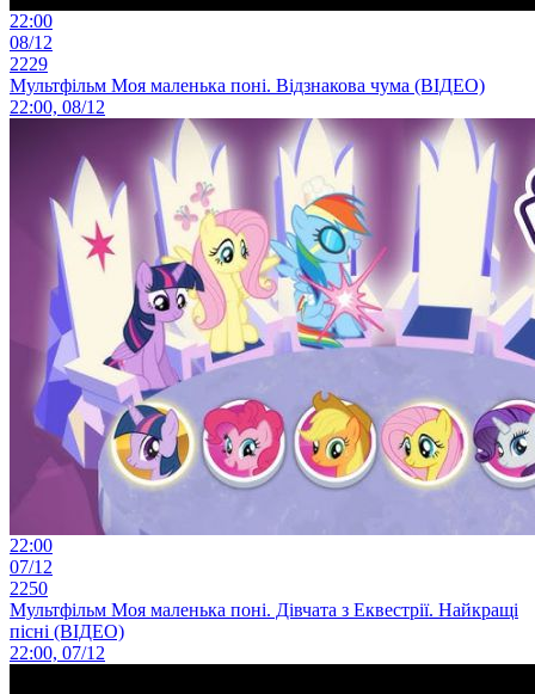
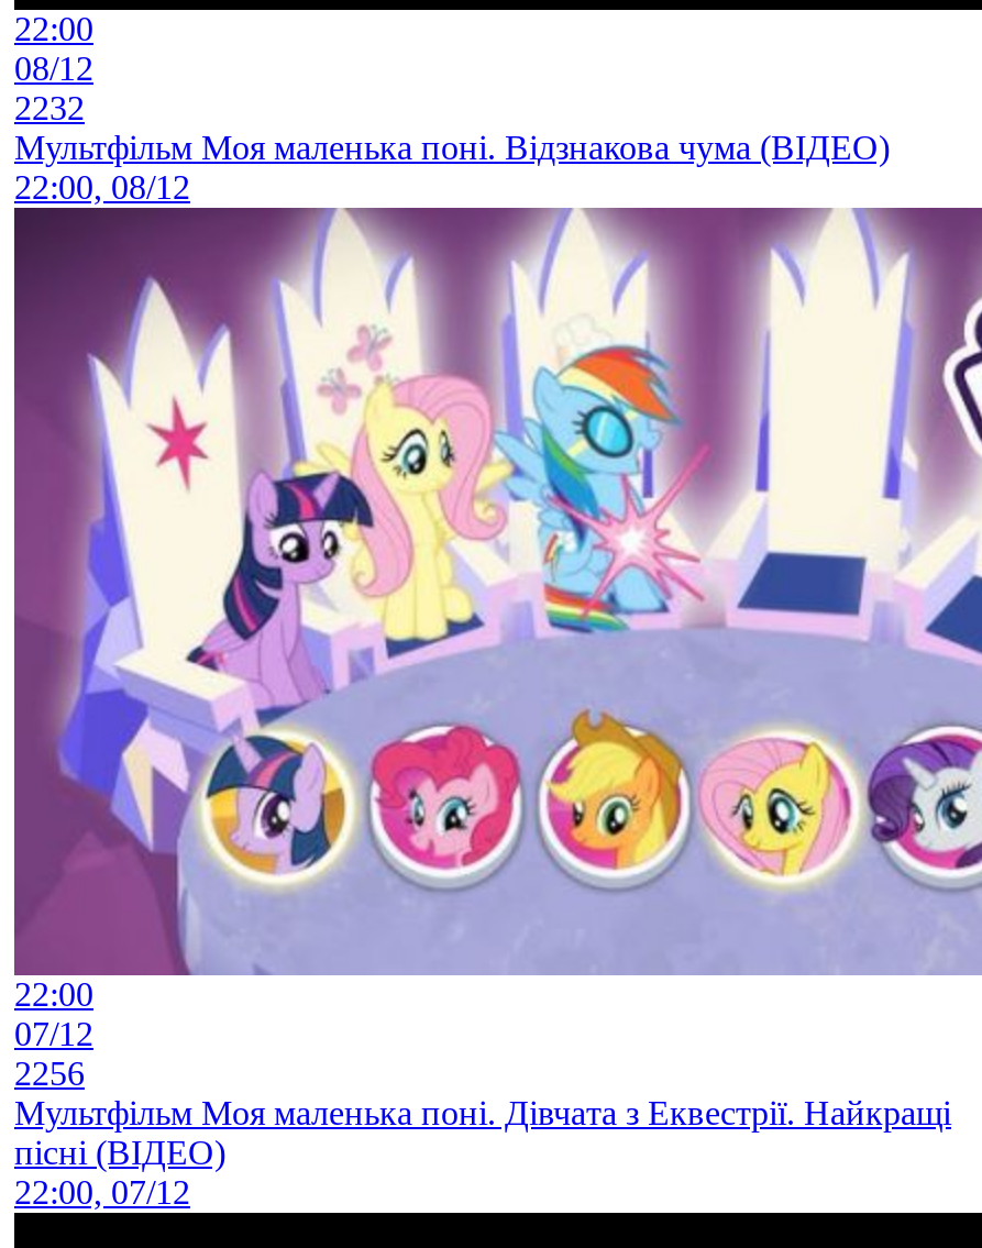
[10,53,48,74] 2229 -> [14,88,85,126] 2232
[10,578,48,598] 2250 -> [14,1054,85,1091] 2256

